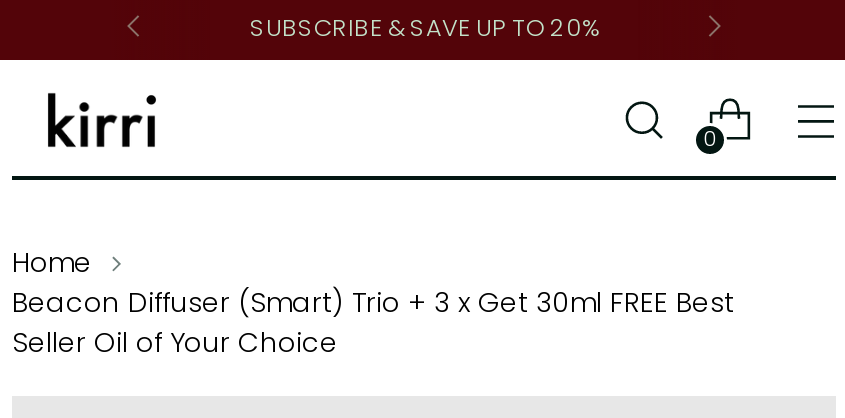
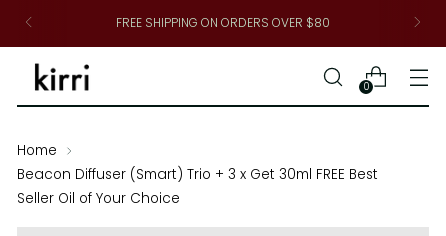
[250,9,598,43] SUBSCRIBE & SAVE UP TO 20% -> [116,13,330,30] FREE SHIPPING ON ORDERS OVER $80

